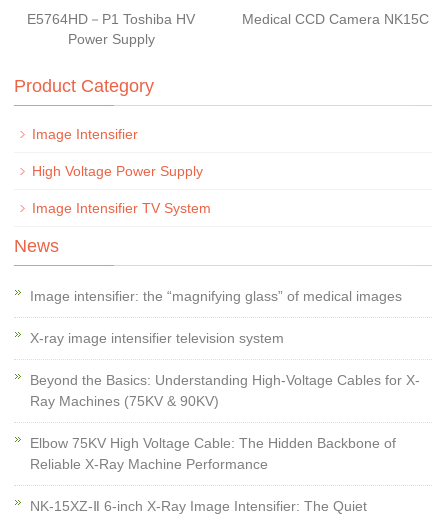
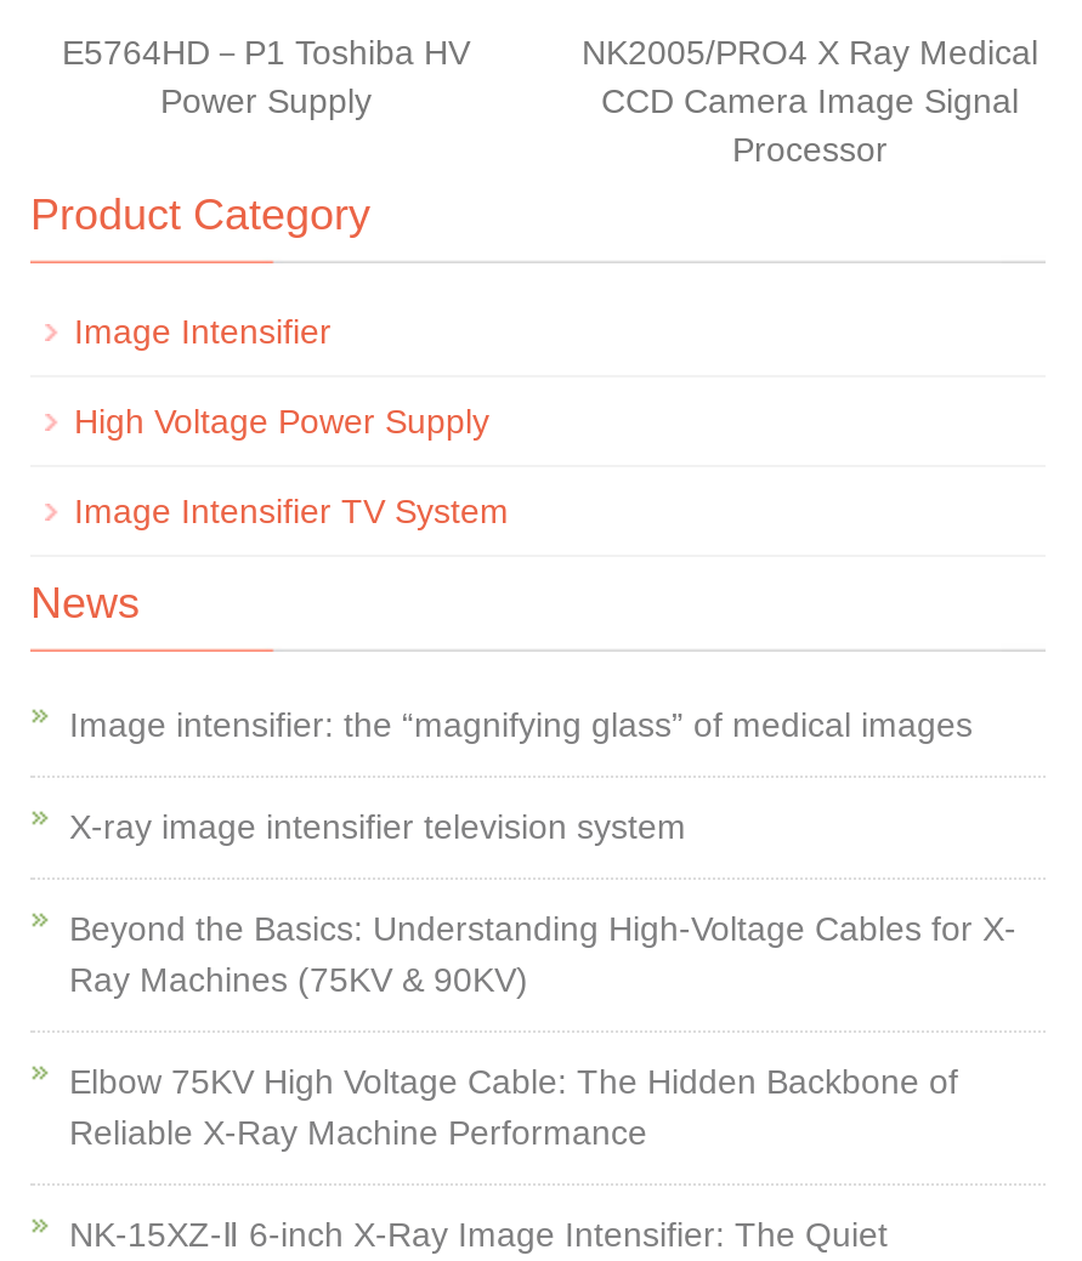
[241,11,428,27] Medical CCD Camera NK15C -> [582,33,1038,169] NK2005/PRO4 X Ray Medical | CCD Camera Image Signal | Processor

